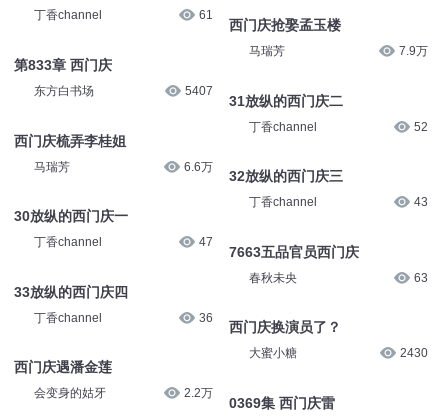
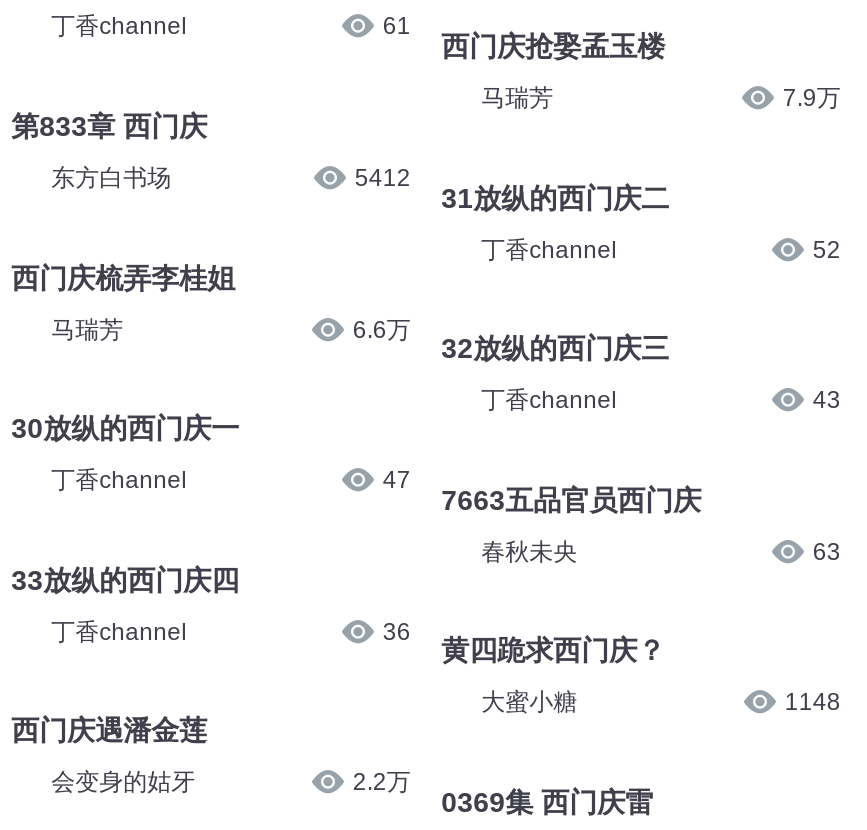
[185,84,213,98] 5407 -> [355,164,411,192] 5412
[229,319,341,335] 西门庆换演员了？ -> [441,635,665,667] 黄四跪求西门庆？
[400,346,428,360] 2430 -> [785,689,841,717] 1148

